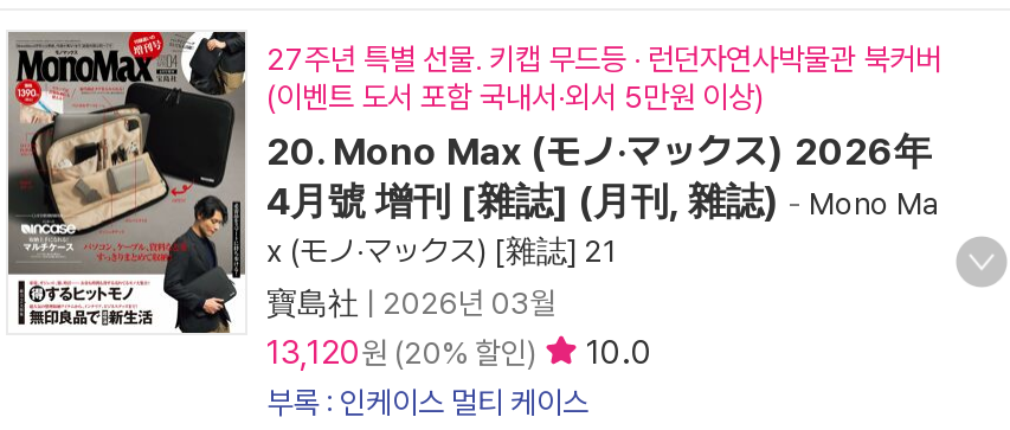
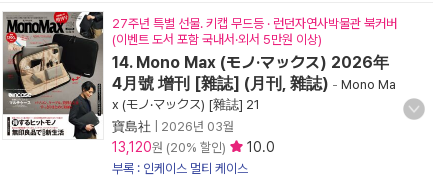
[266,129,932,174] 20. Mono Max (モノ·マックス) 2026年 -> [112,53,389,72] 14. Mono Max (モノ·マックス) 2026年

